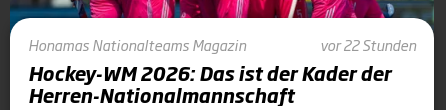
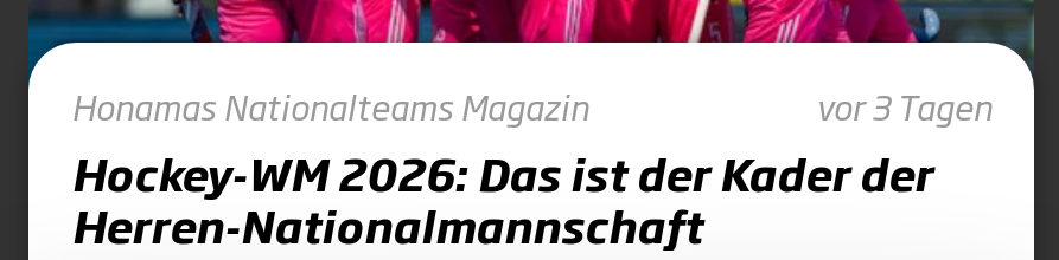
[320,34,416,55] vor 22 Stunden -> [816,80,991,130] vor 3 Tagen

